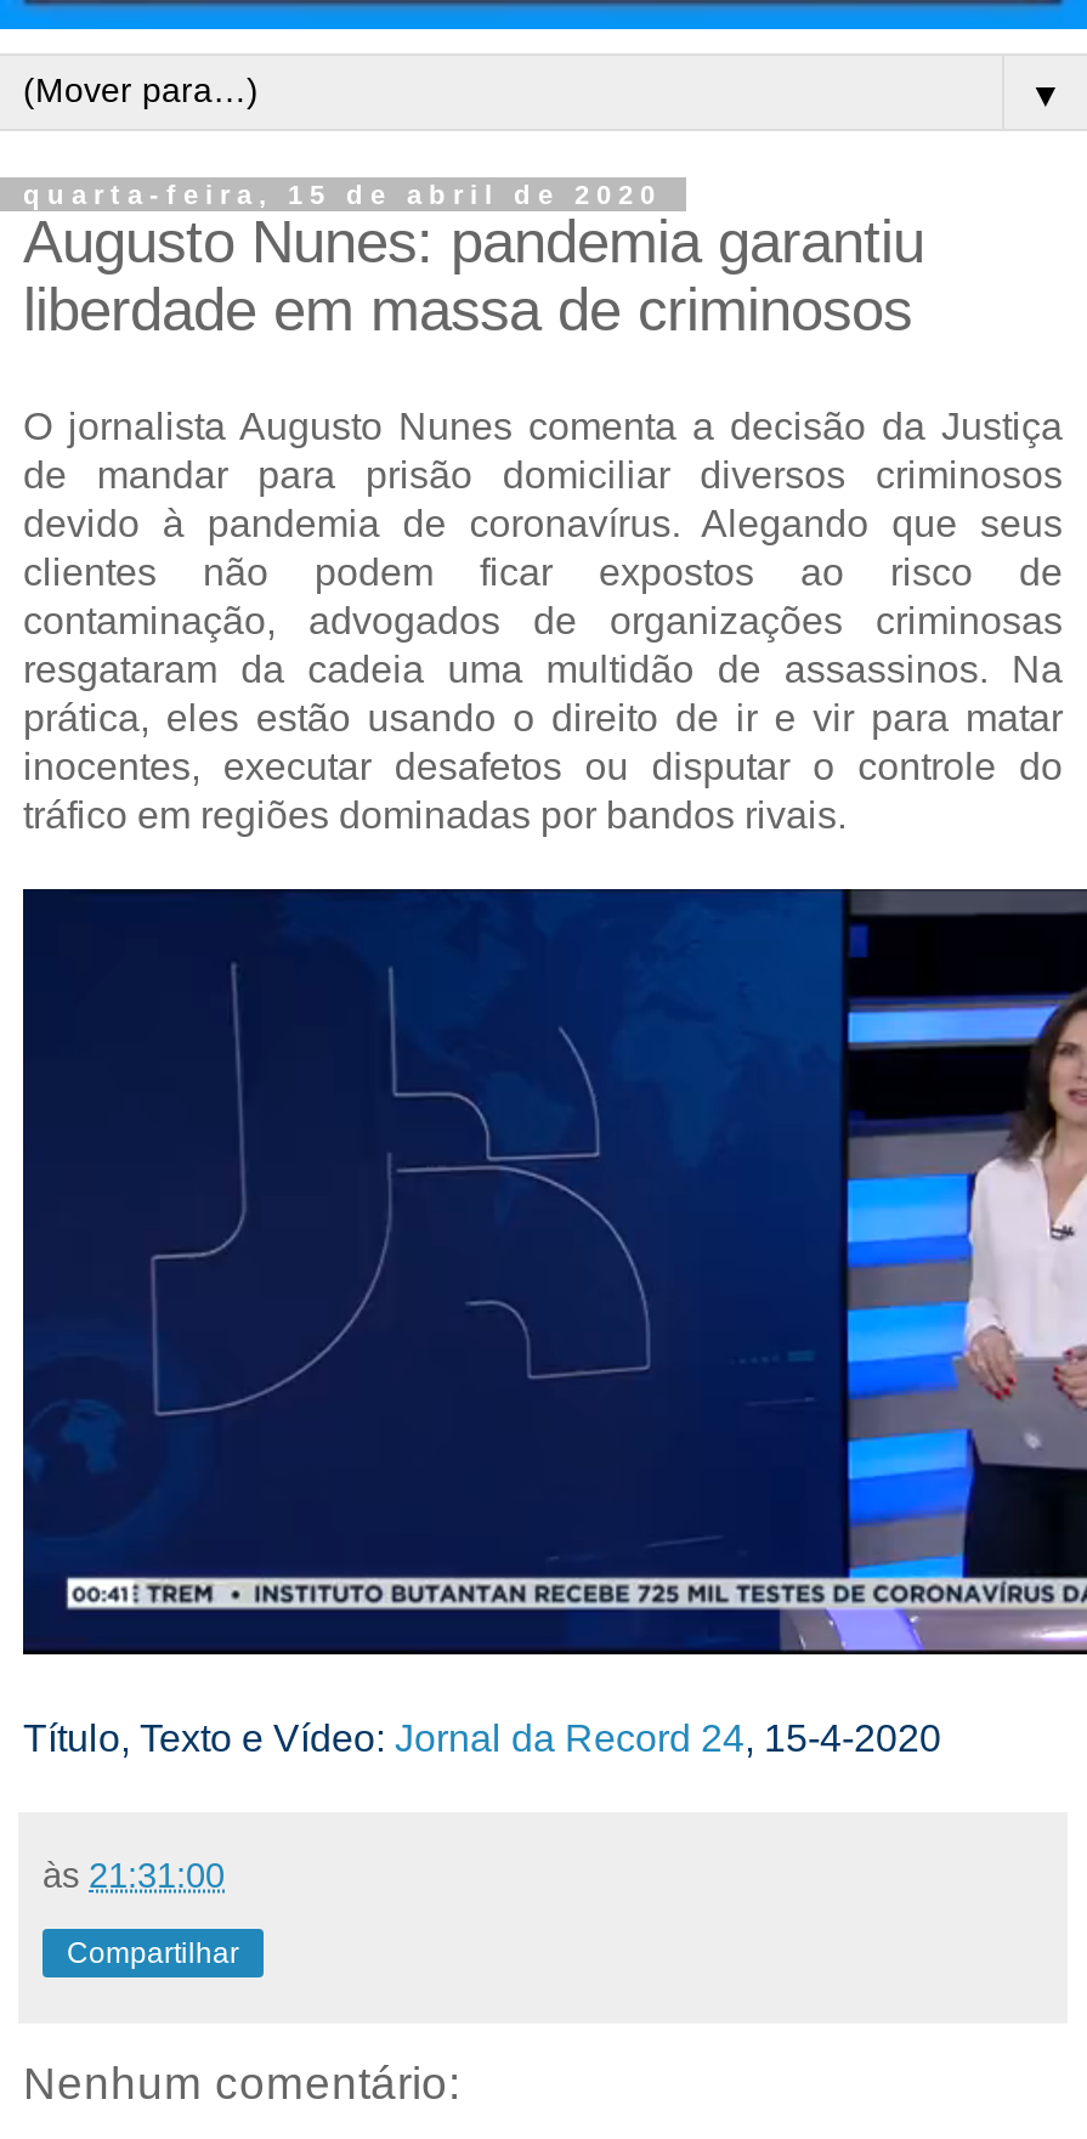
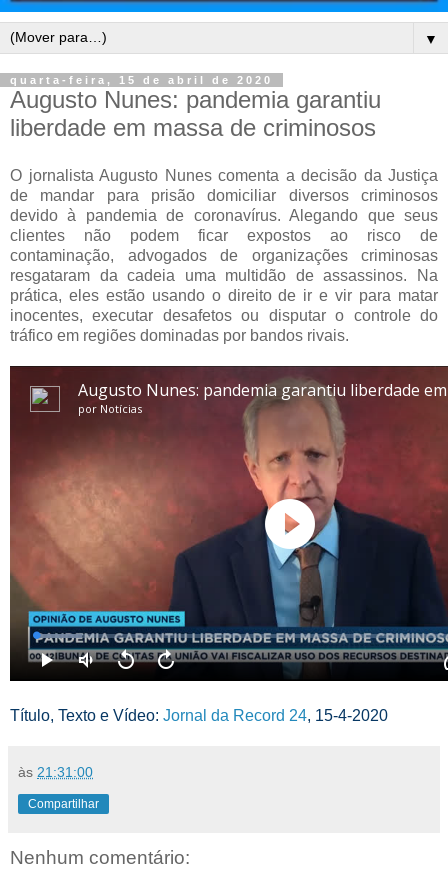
[21,889,1080,1654] [image] -> [9,366,445,681] [image]

